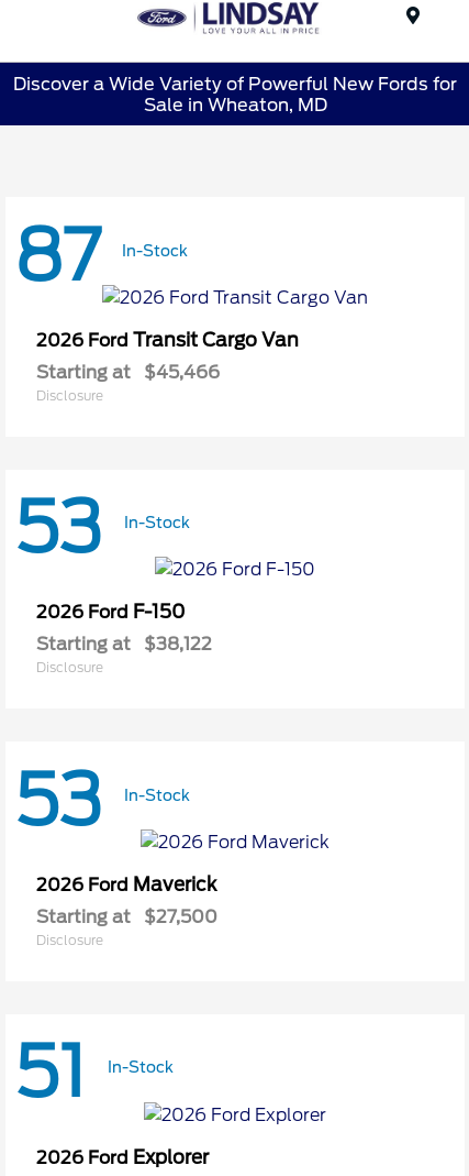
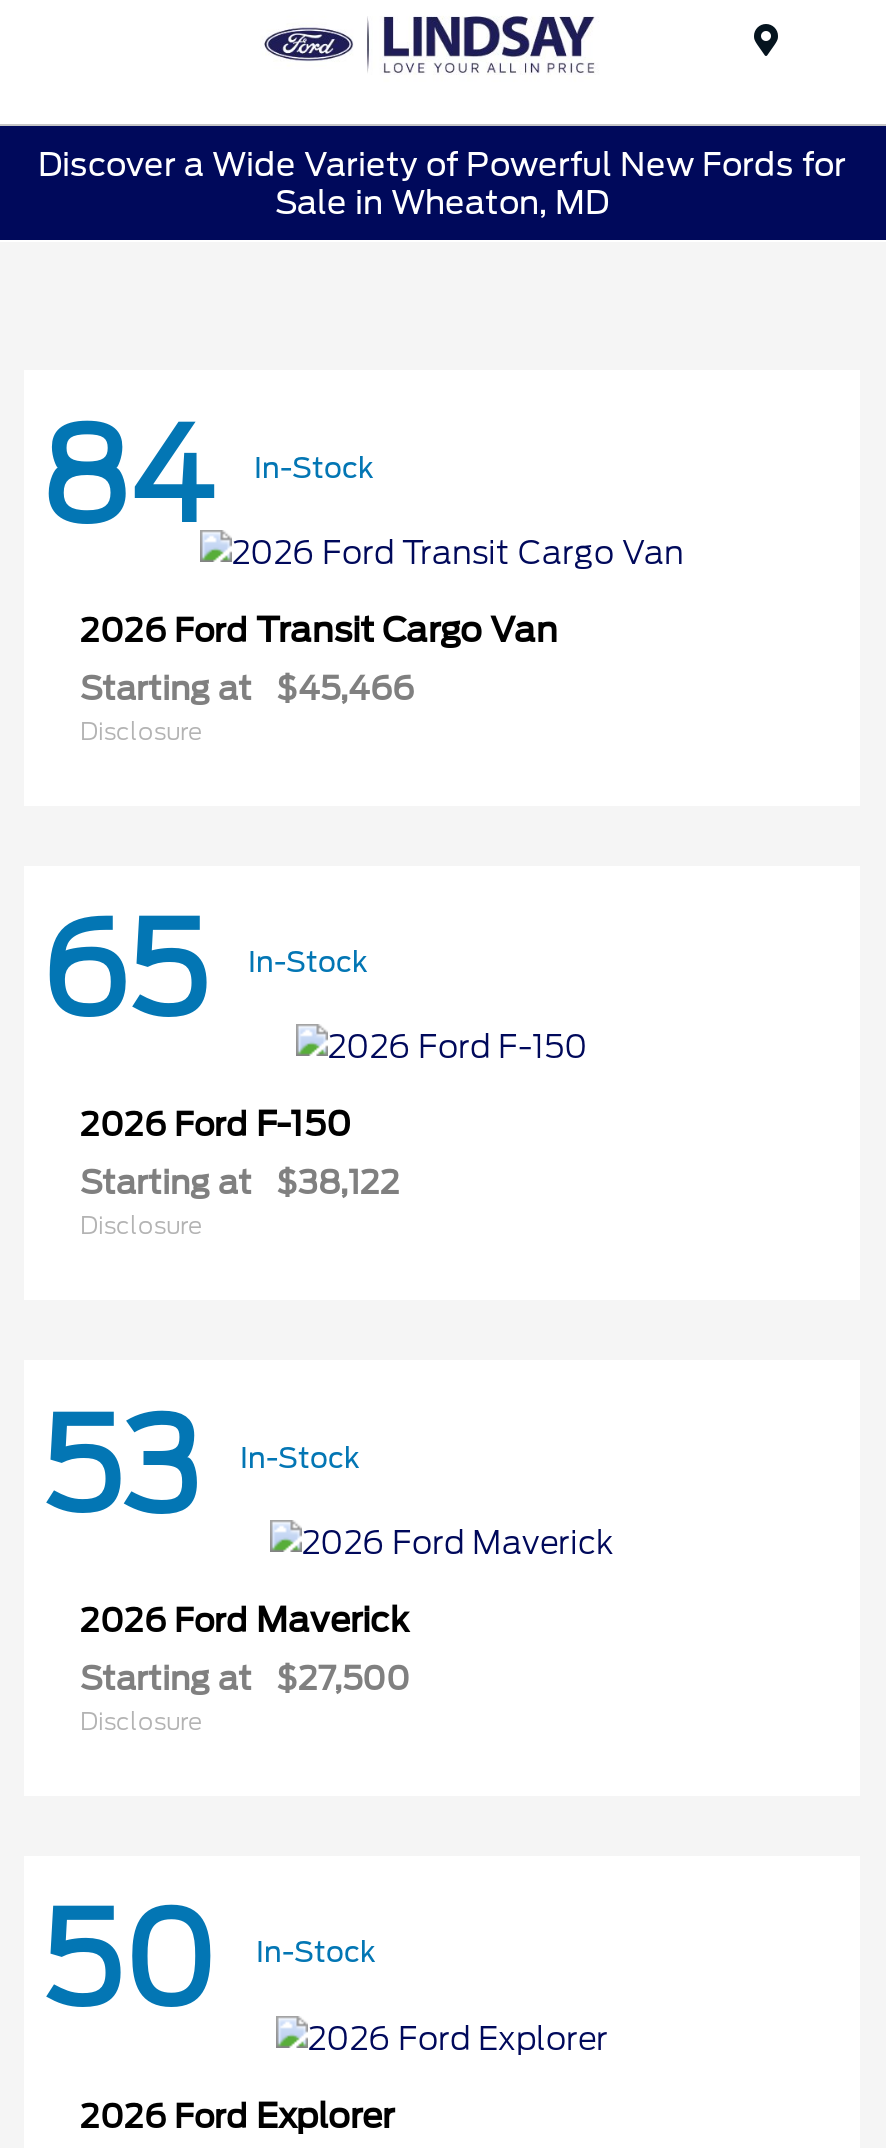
[14,213,188,297] 87 In-Stock -> [40,399,374,551] 84 In-Stock
[14,485,190,569] 53 In-Stock -> [40,895,368,1047] 65 In-Stock
[14,1030,174,1114] 51 In-Stock -> [40,1885,376,2037] 50 In-Stock

